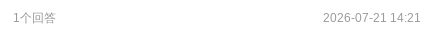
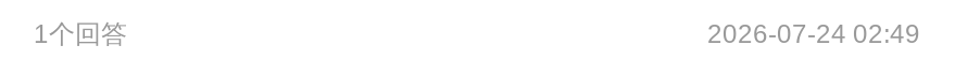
[323,11,421,25] 2026-07-21 14:21 -> [707,19,920,49] 2026-07-24 02:49

